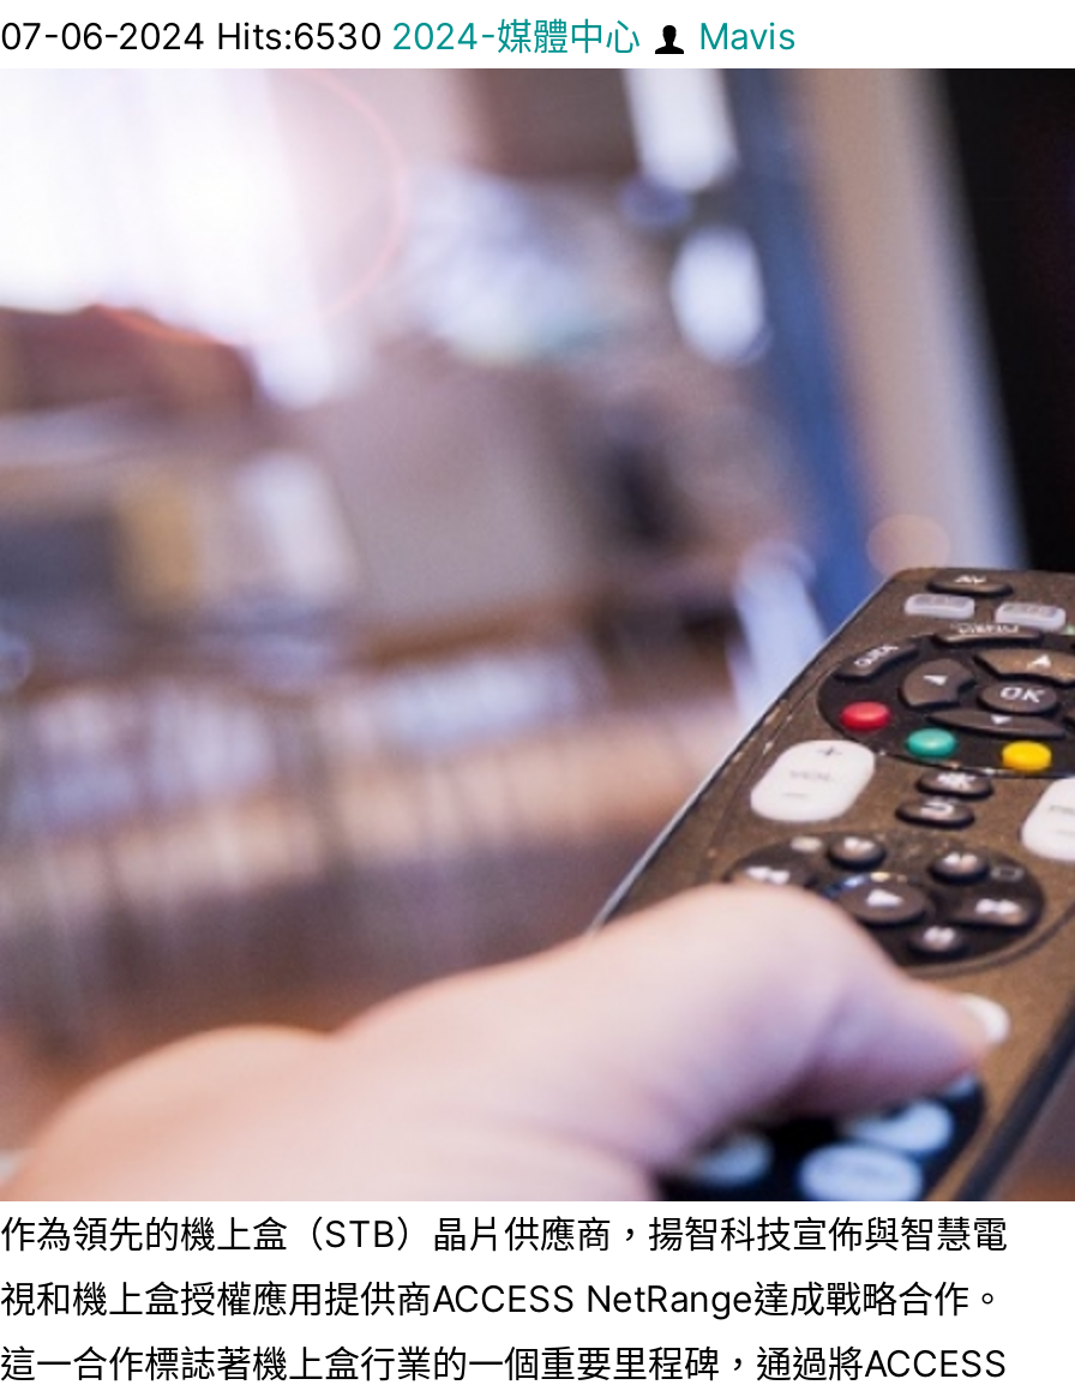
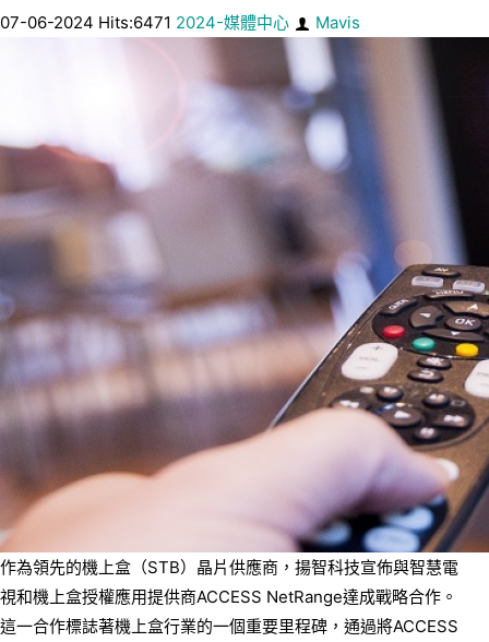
[0,13,641,59] 07-06-2024 Hits:6530 2024-媒體中心 -> [0,12,289,33] 07-06-2024 Hits:6471 2024-媒體中心

